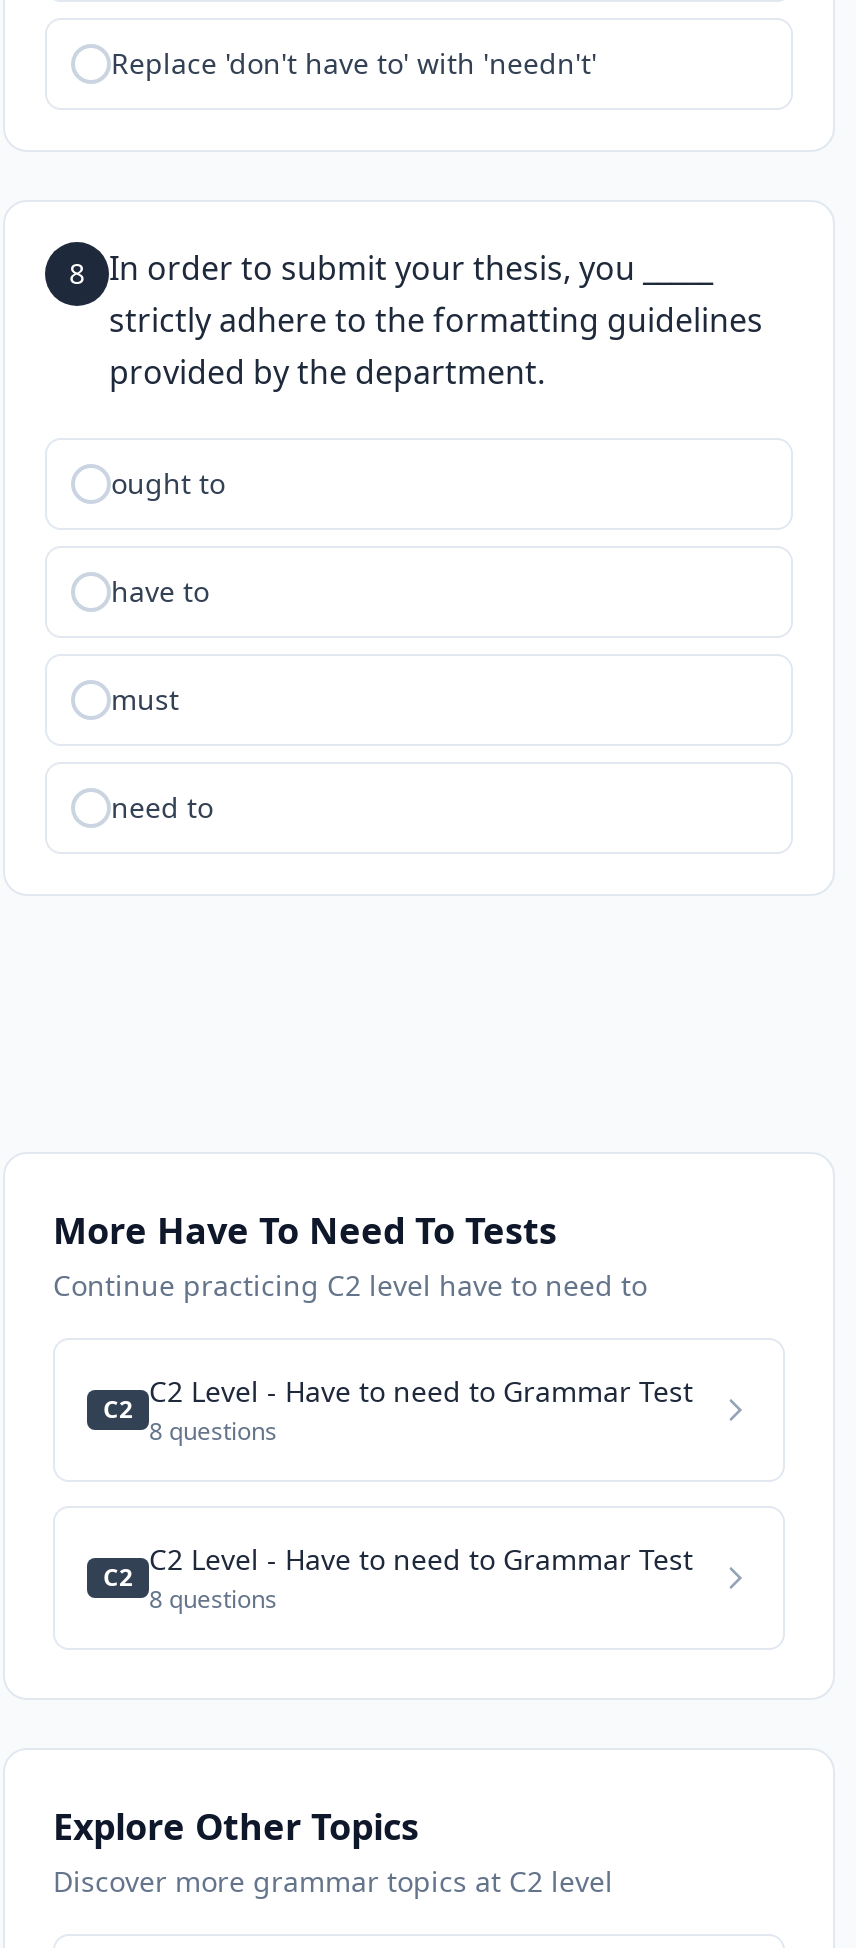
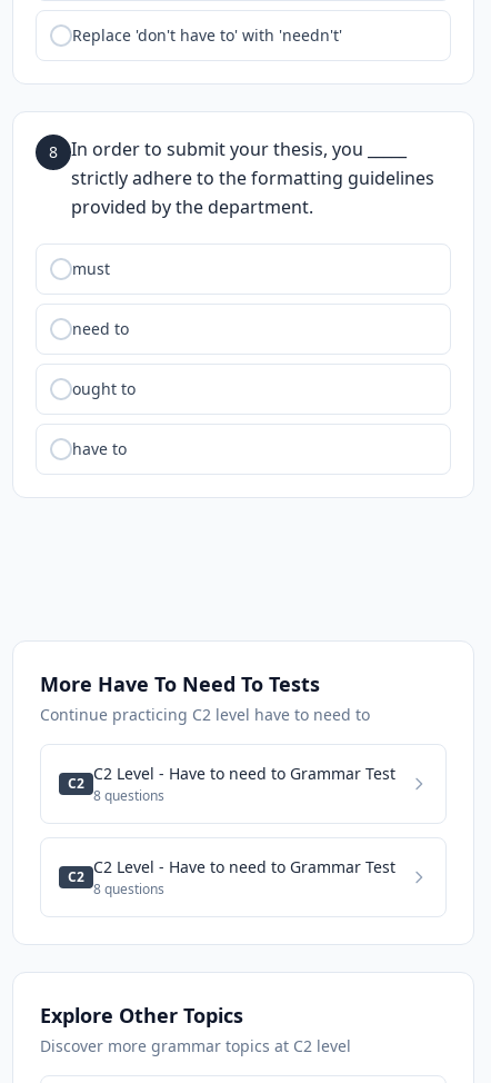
moved [111,464,225,610] -> [72,378,136,459]: ought to | have to
moved [111,680,213,826] -> [72,258,129,339]: must | need to

